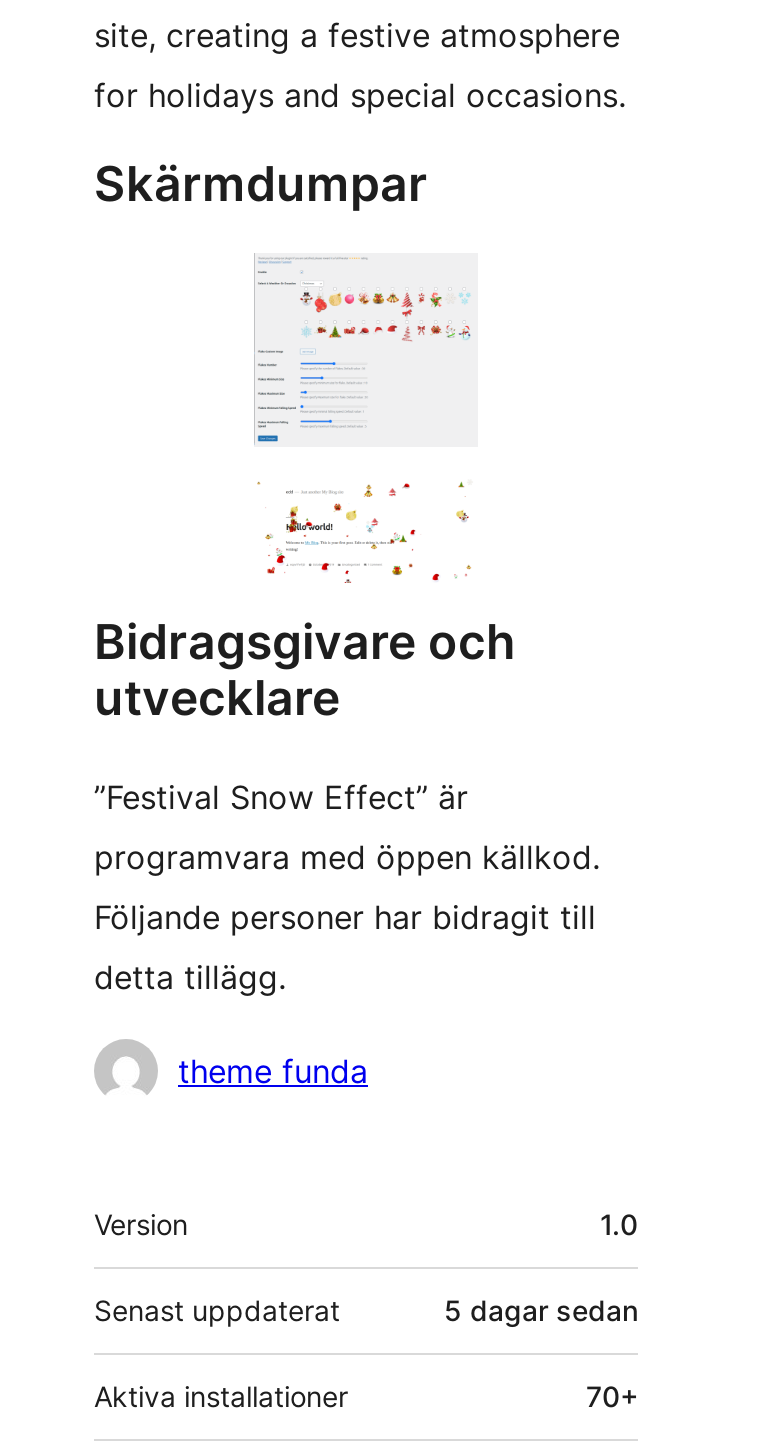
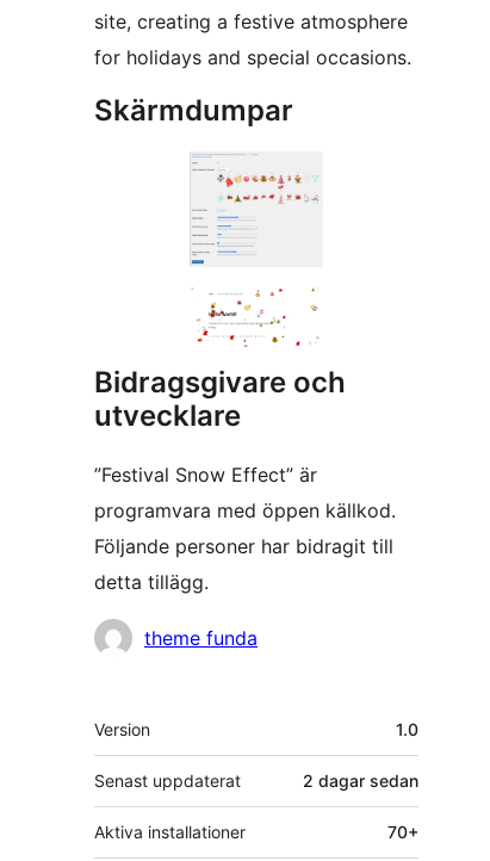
[444,1292,638,1326] 5 dagar sedan -> [303,771,418,791] 2 dagar sedan

